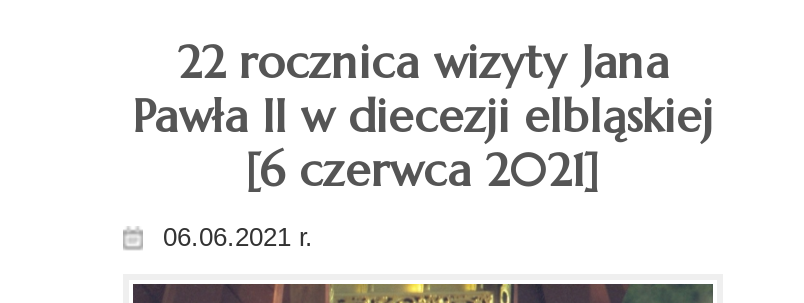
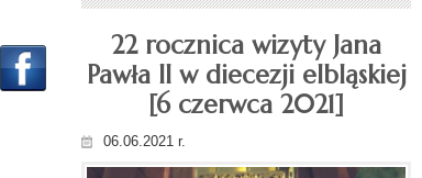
none -> [3,44,47,92] [image]

